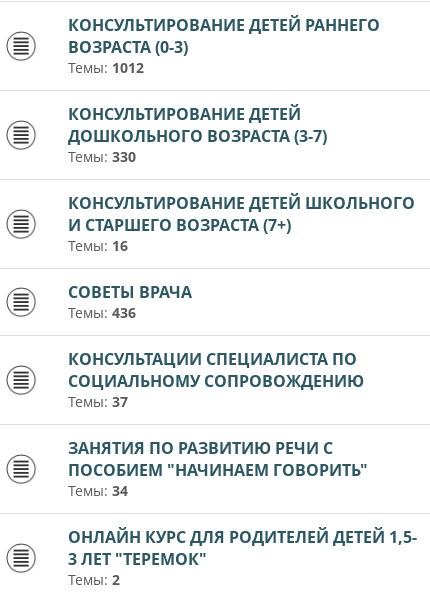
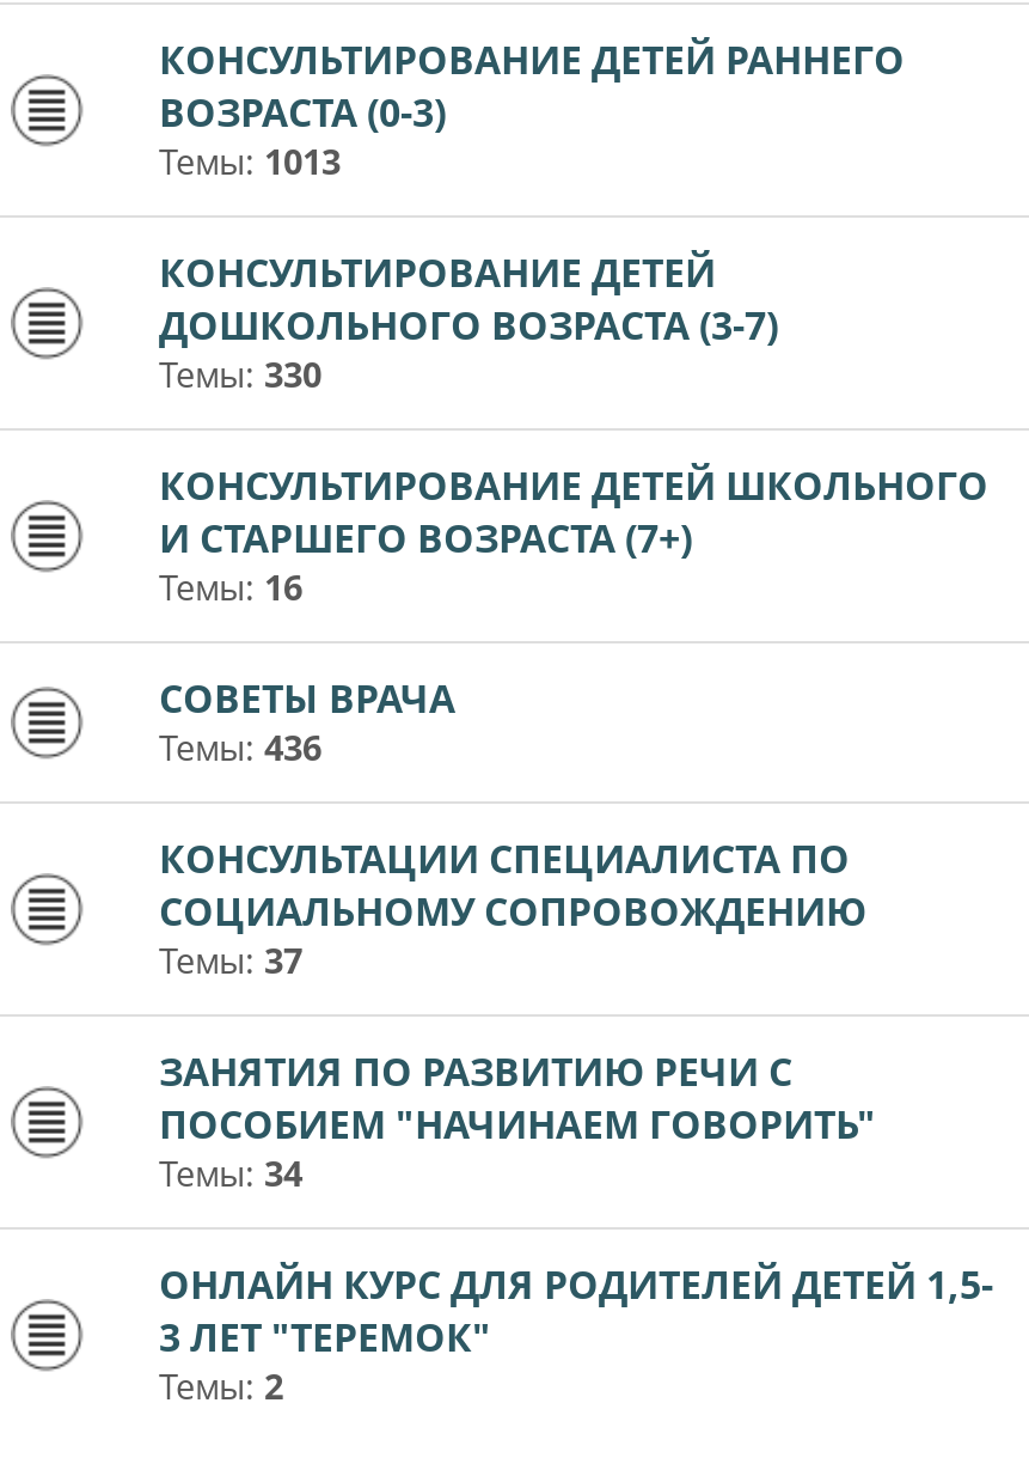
[68,58,144,77] Темы: 1012 -> [159,138,341,184] Темы: 1013

